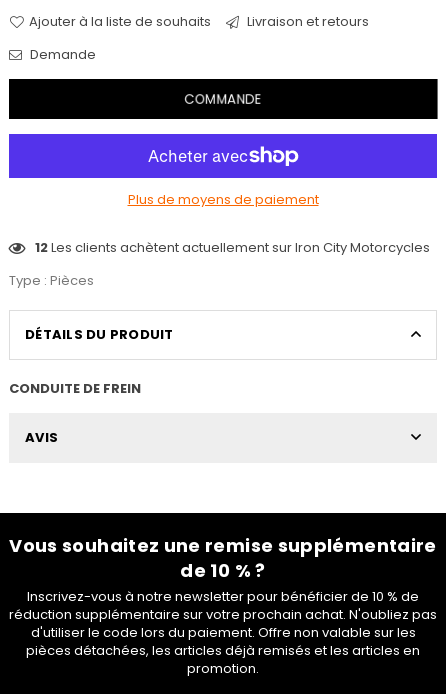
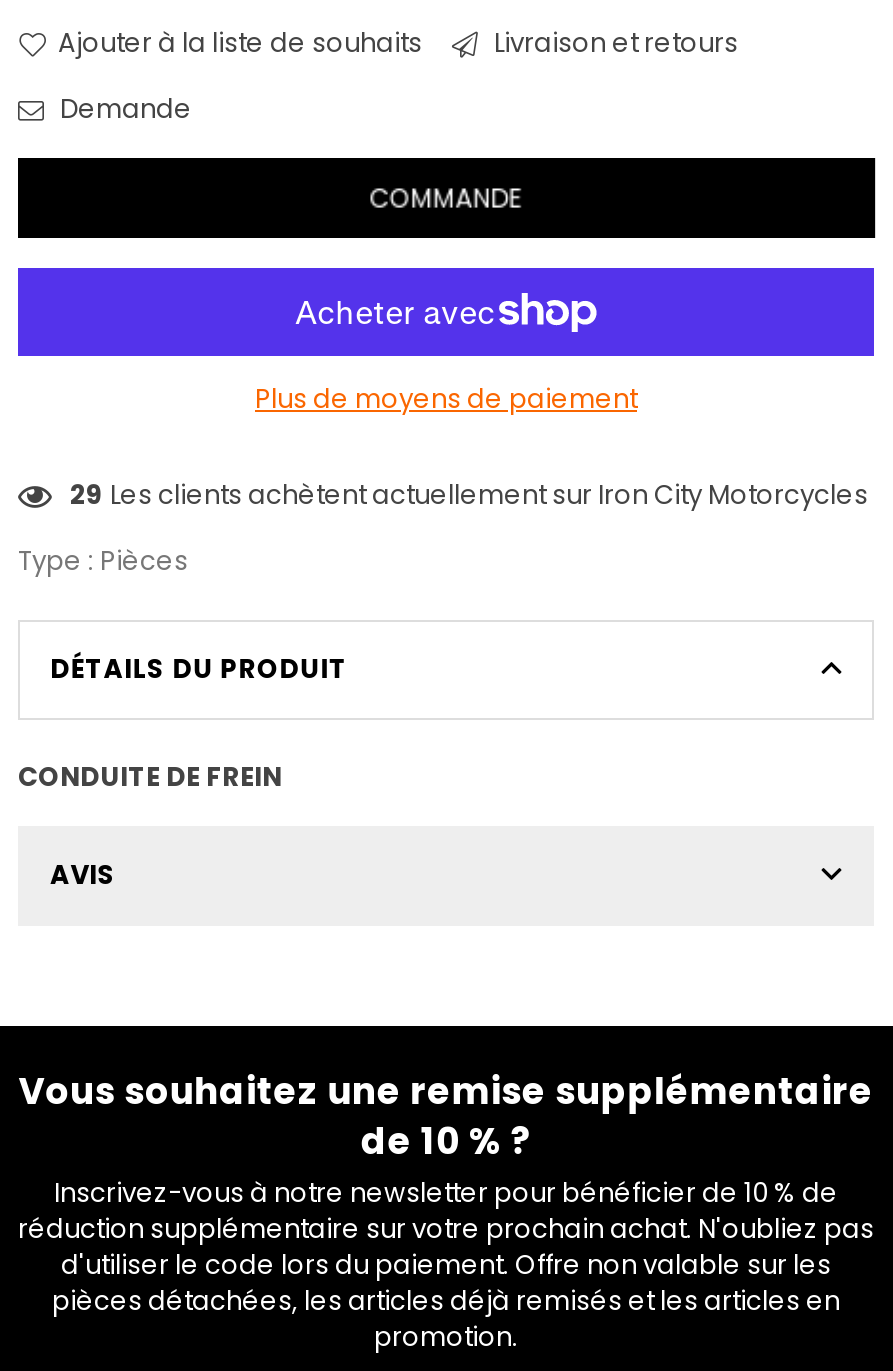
[35,238,430,257] 12 Les clients achètent actuellement sur Iron City Motorcycles -> [70,476,868,514] 29 Les clients achètent actuellement sur Iron City Motorcycles

